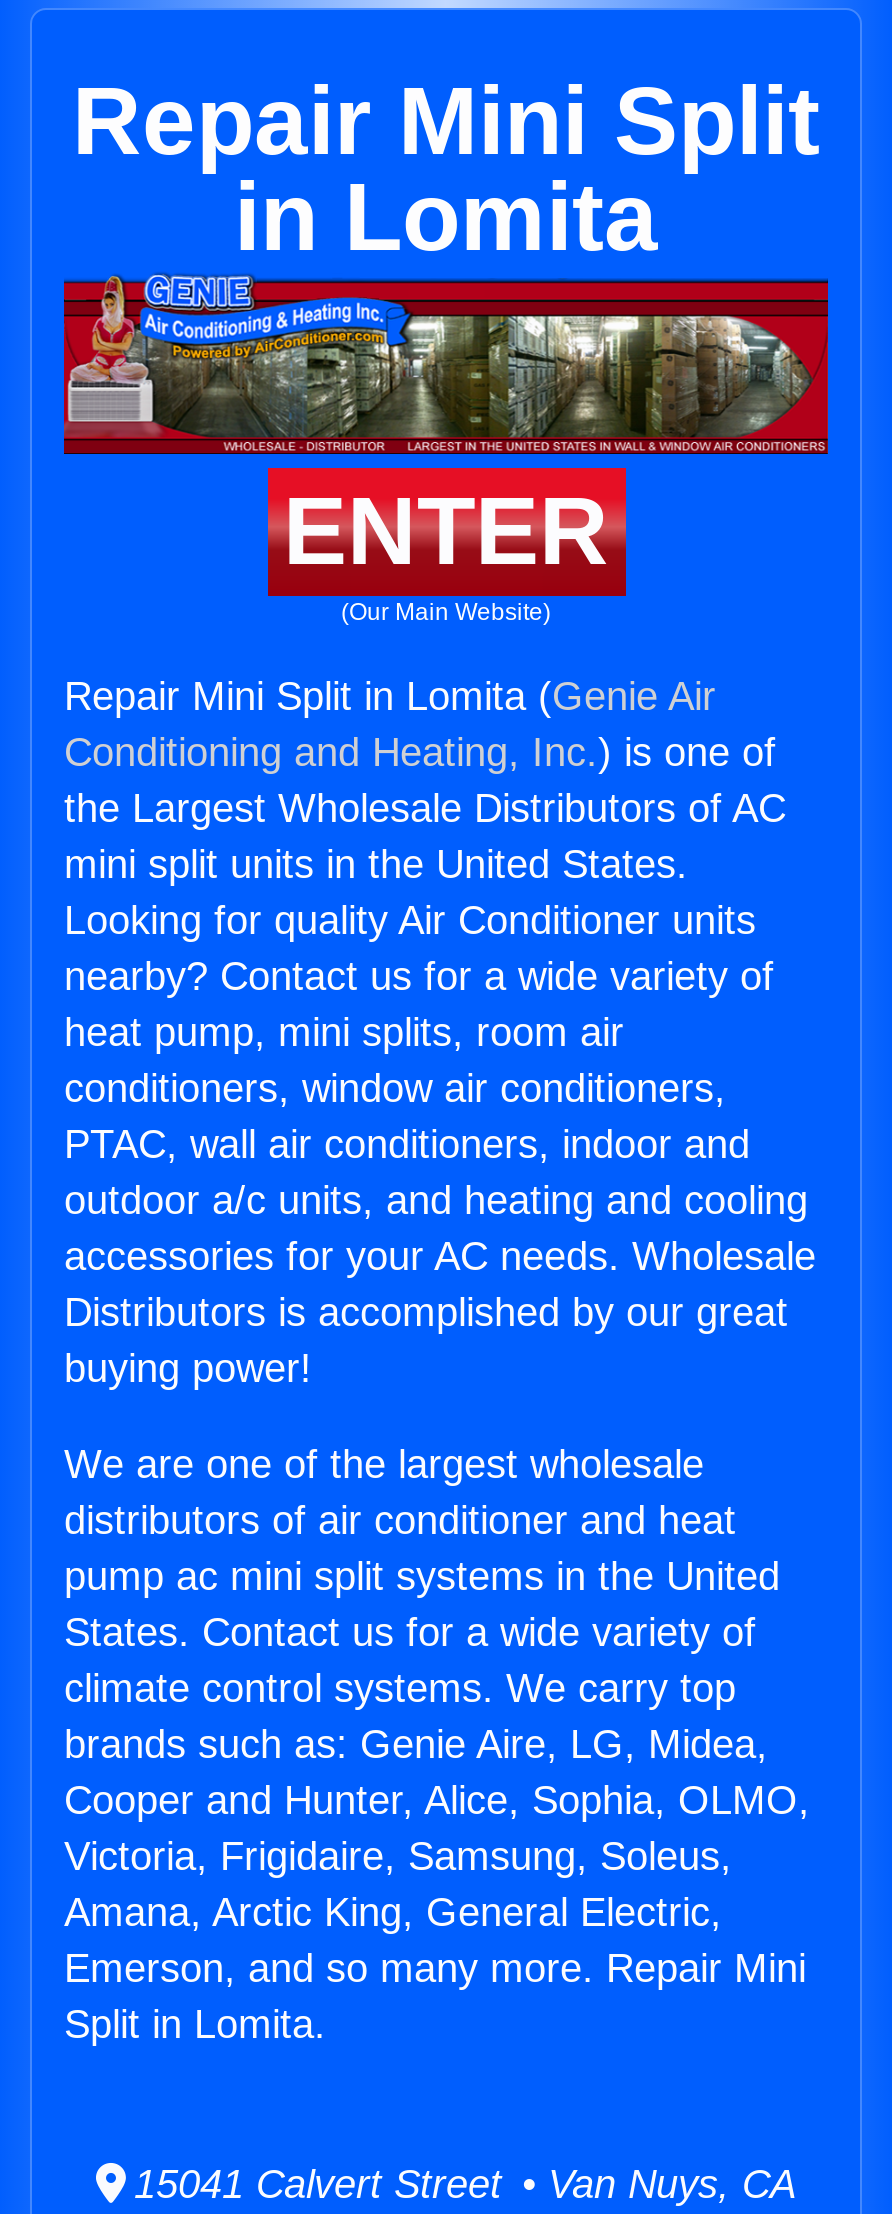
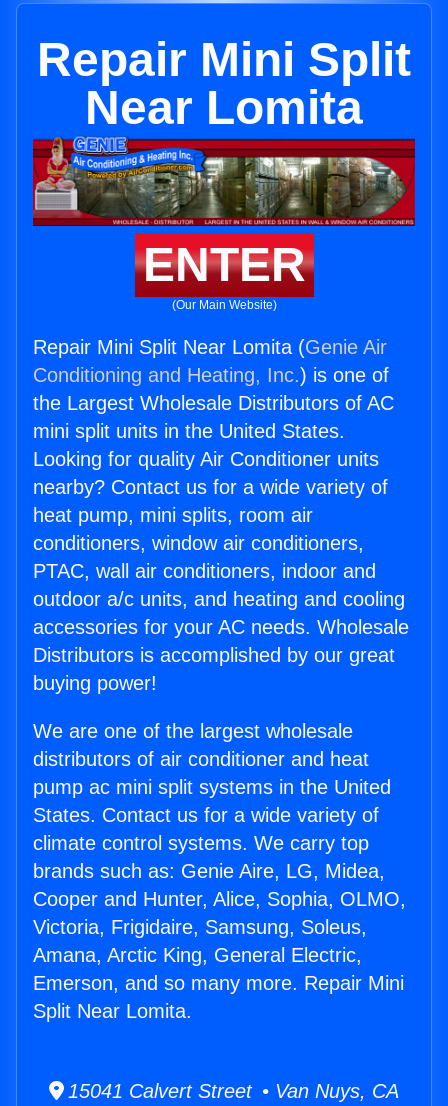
[234,164,658,270] in Lomita -> [85,81,363,134] Near Lomita
[64,674,716,718] Repair Mini Split in Lomita (Genie Air -> [33,336,387,358] Repair Mini Split Near Lomita (Genie Air
[64,2002,326,2046] Split in Lomita. -> [33,1000,192,1022] Split Near Lomita.

